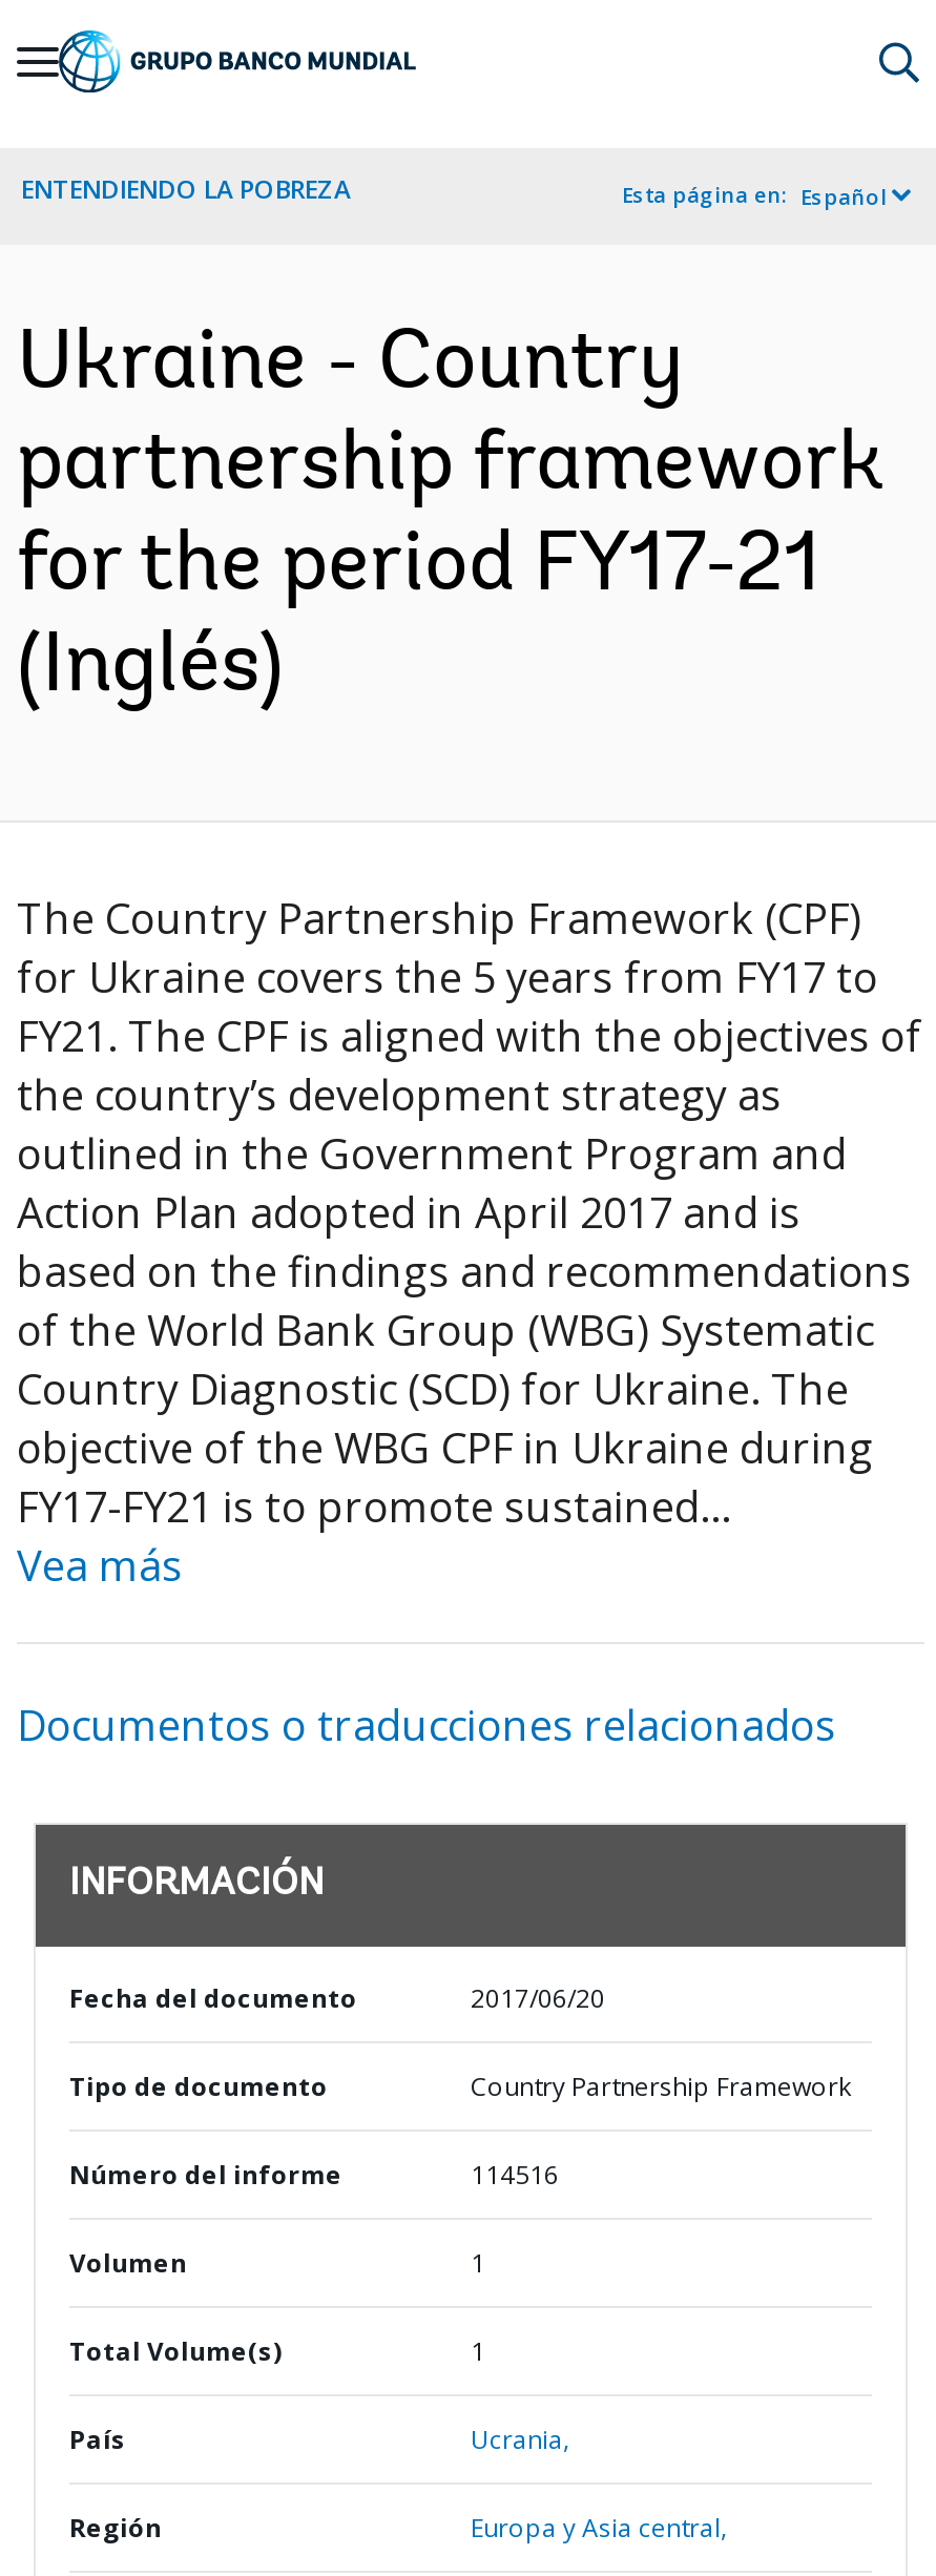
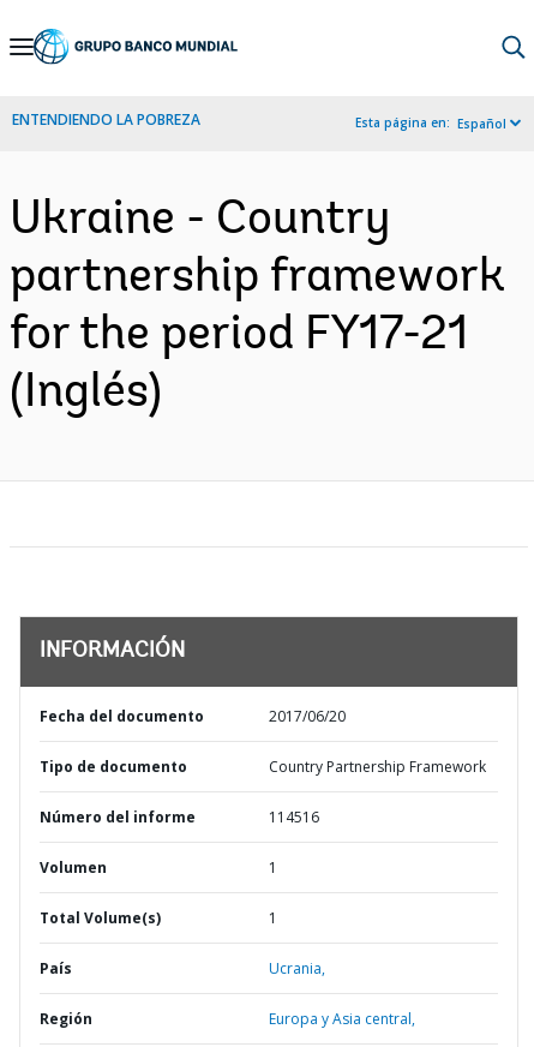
[17,890,922,1753] The Country Partnership Framework (CPF) | for Ukraine covers the 5 years from FY17 to | FY21. The CPF is aligned with the objectives of | the country’s development strategy as | outlined in the Government Program and | Action Plan adopted in April 2017 and is | based on the findings and recommendations | of the World Bank Group (WBG) Systematic | Country Diagnostic (SCD) for Ukraine. The | objective of the WBG CPF in Ukraine during | FY17-FY21 is to promote sustained... | Vea más | Documentos o traducciones relacionados -> none

